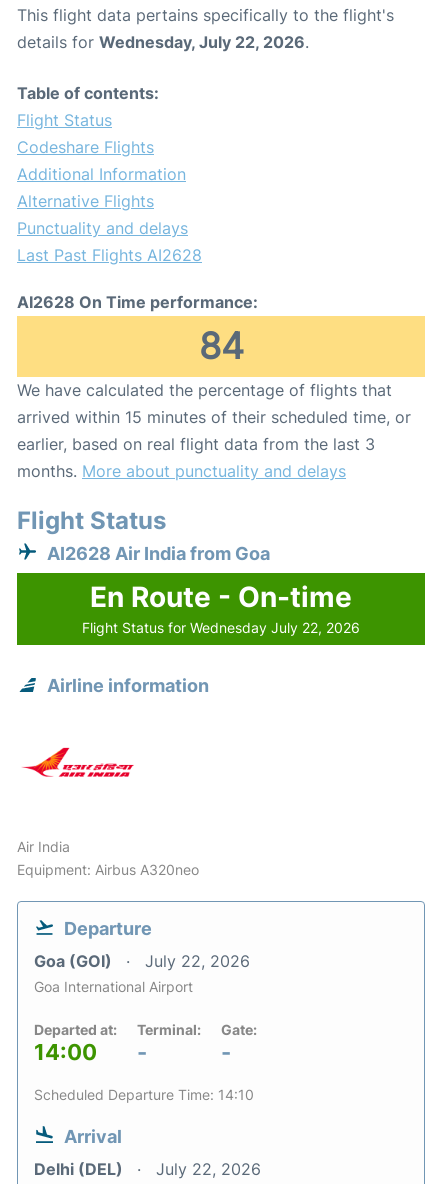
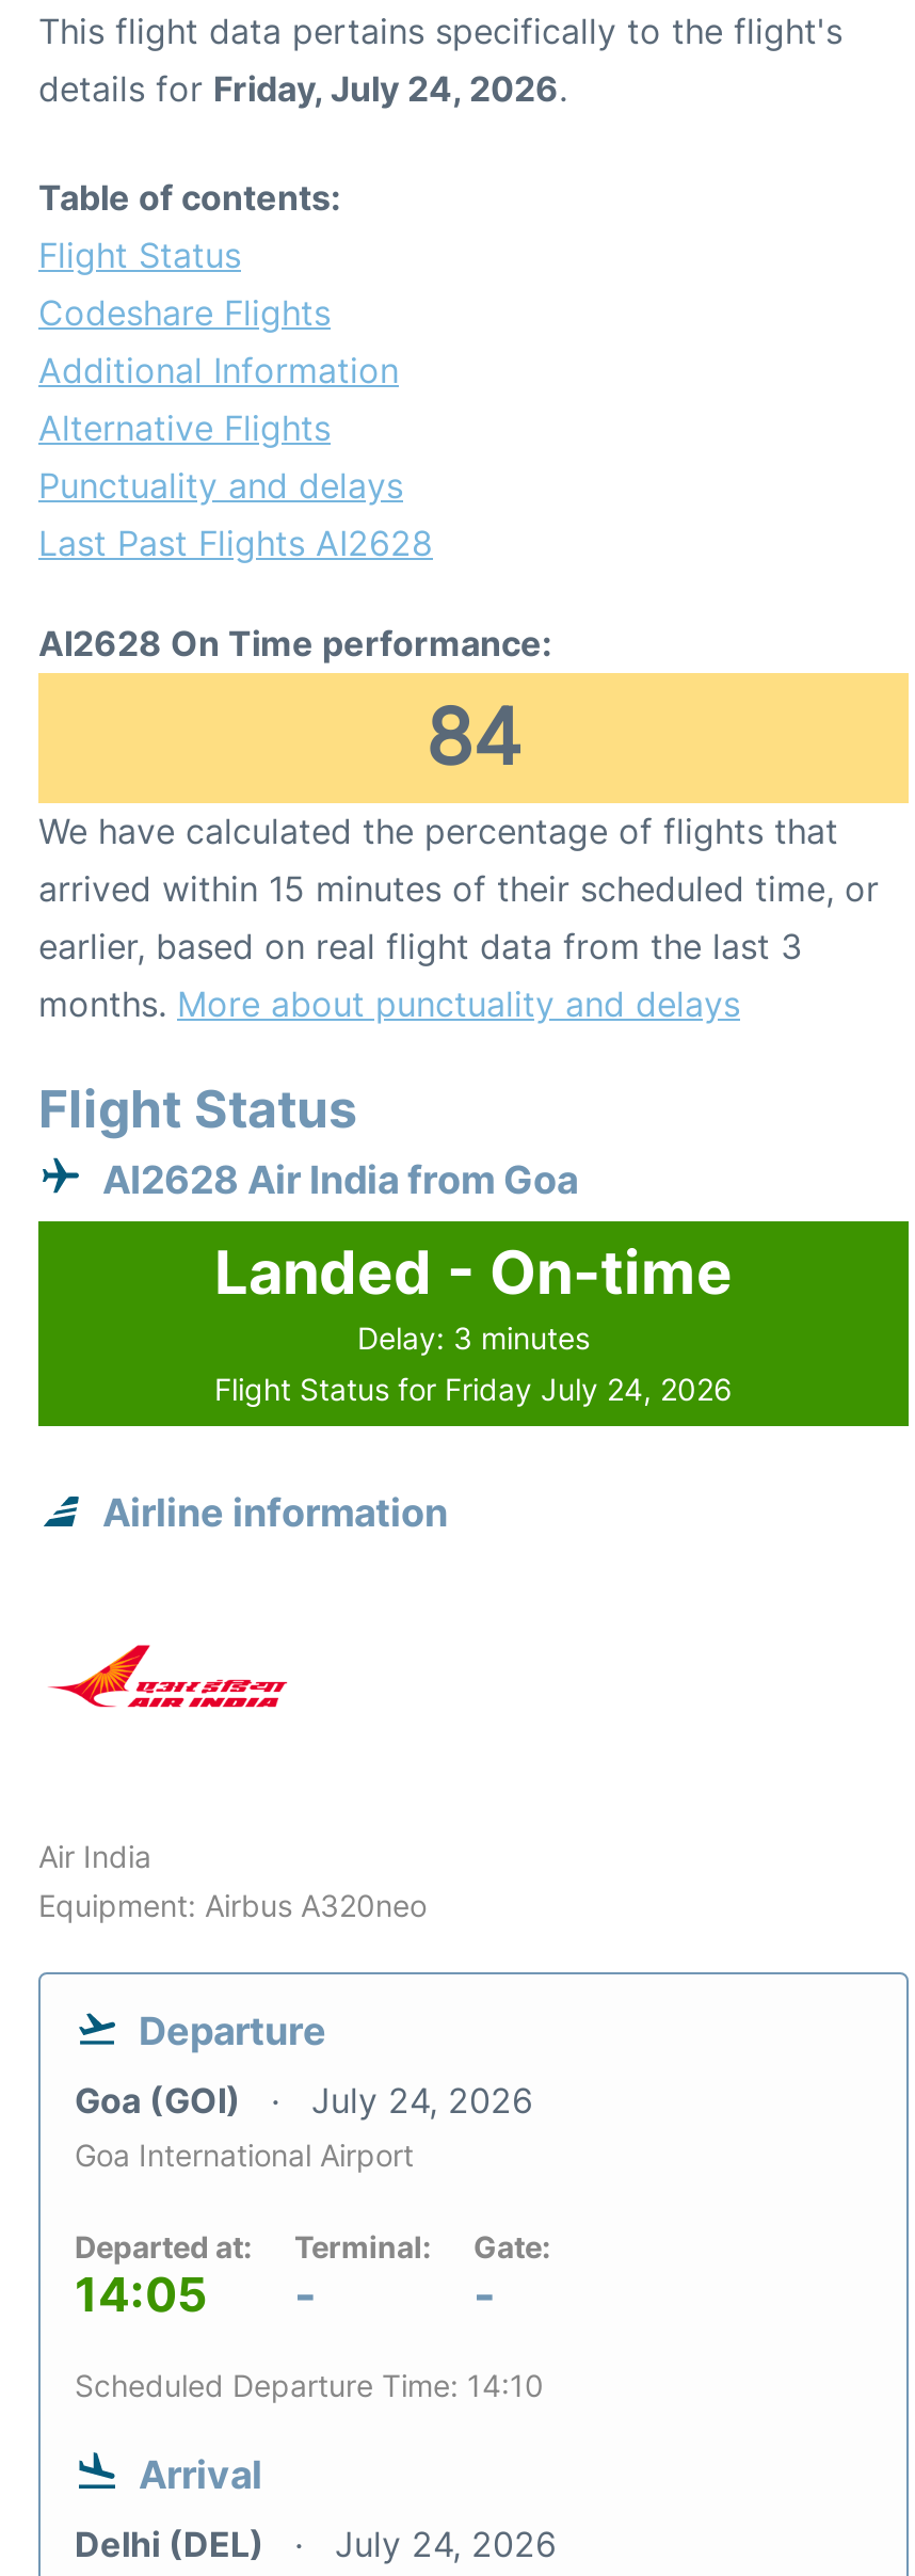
[17,32,309,52] details for Wednesday, July 22, 2026. -> [38,68,567,111] details for Friday, July 24, 2026.
[82,580,360,636] En Route - On-time | Flight Status for Wednesday July 22, 2026 -> [214,1237,733,1408] Landed - On-time | Delay: 3 minutes | Flight Status for Friday July 24, 2026
[34,951,250,971] Goa (GOI) July 22, 2026 -> [75,2080,533,2122] Goa (GOI) July 24, 2026
[34,1039,97,1065] 14:00 -> [75,2267,207,2323] 14:05
[34,1159,261,1179] Delhi (DEL) July 22, 2026 -> [75,2523,557,2566] Delhi (DEL) July 24, 2026

